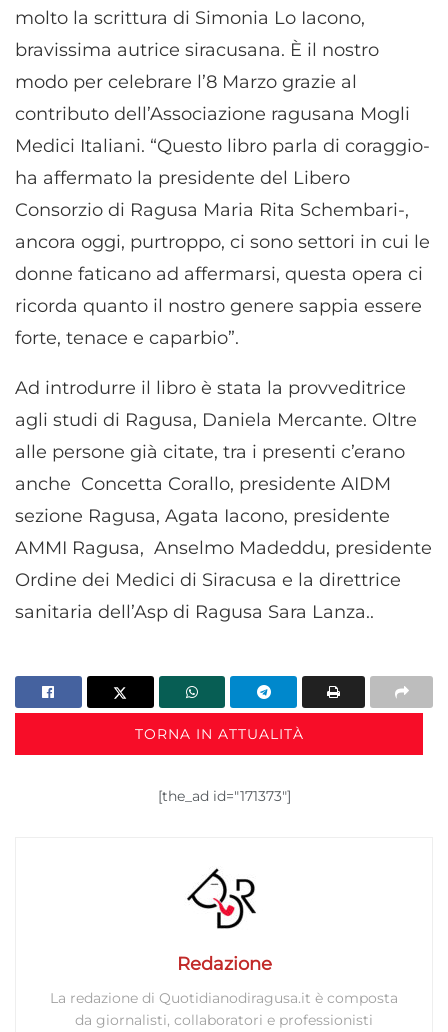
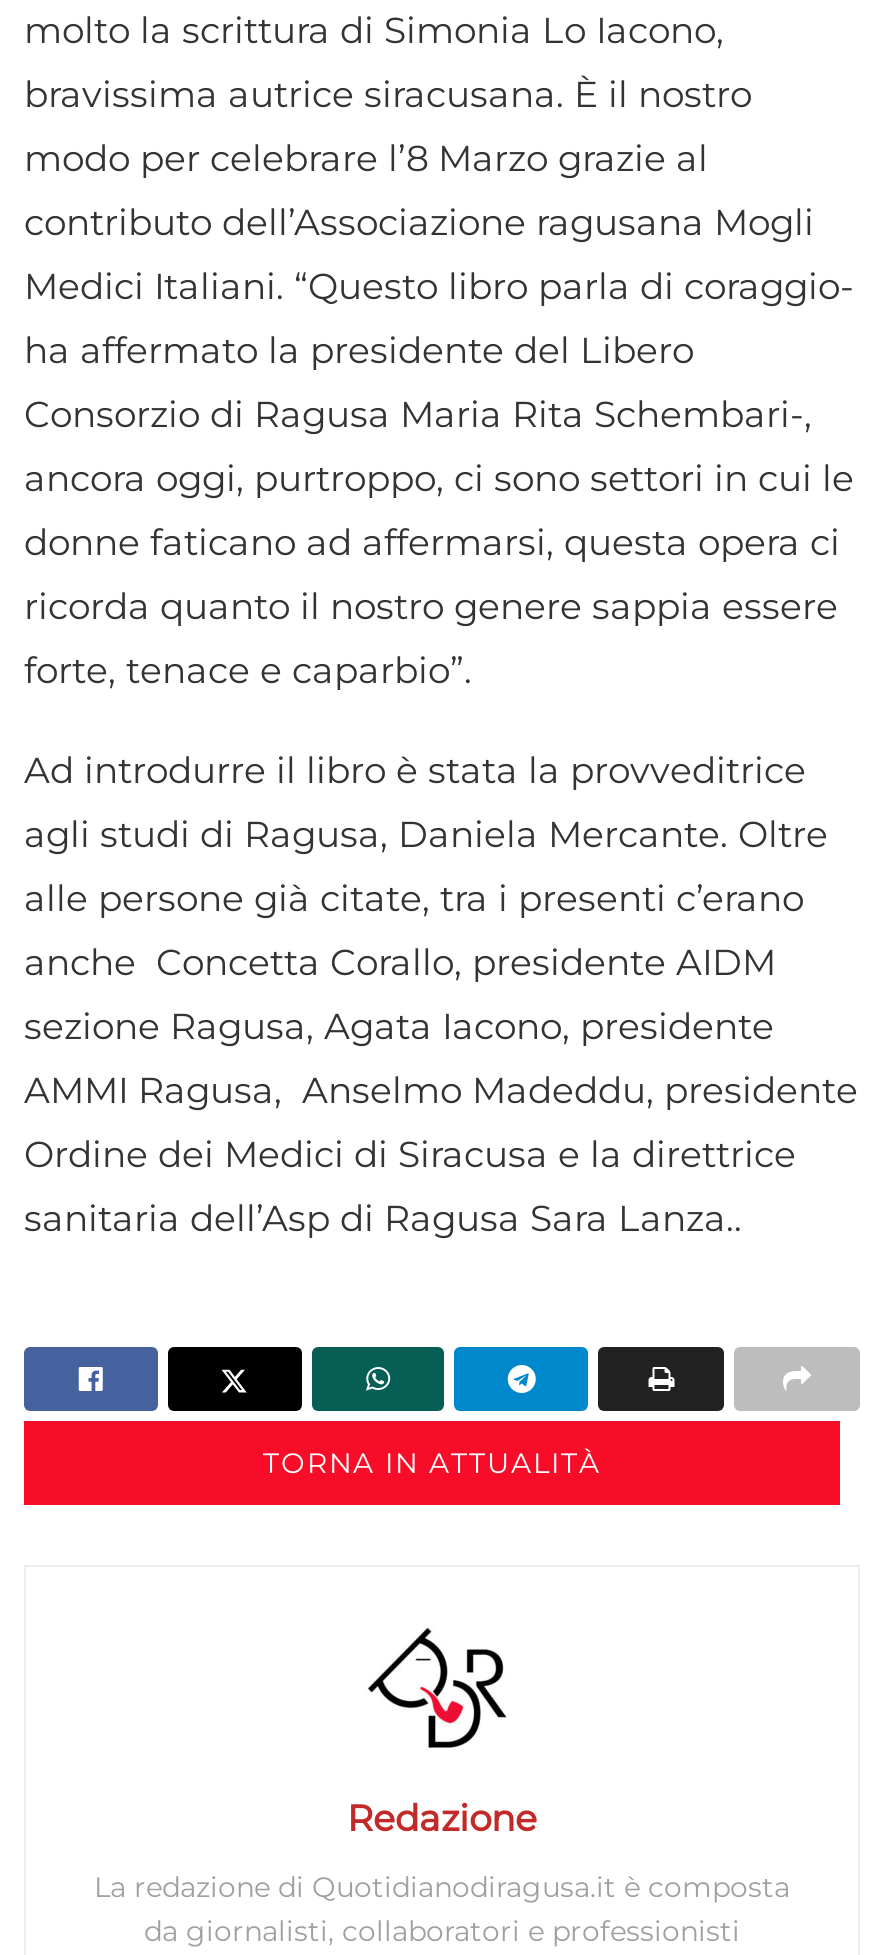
[157,787,290,805] [the_ad id="171373"] -> none

